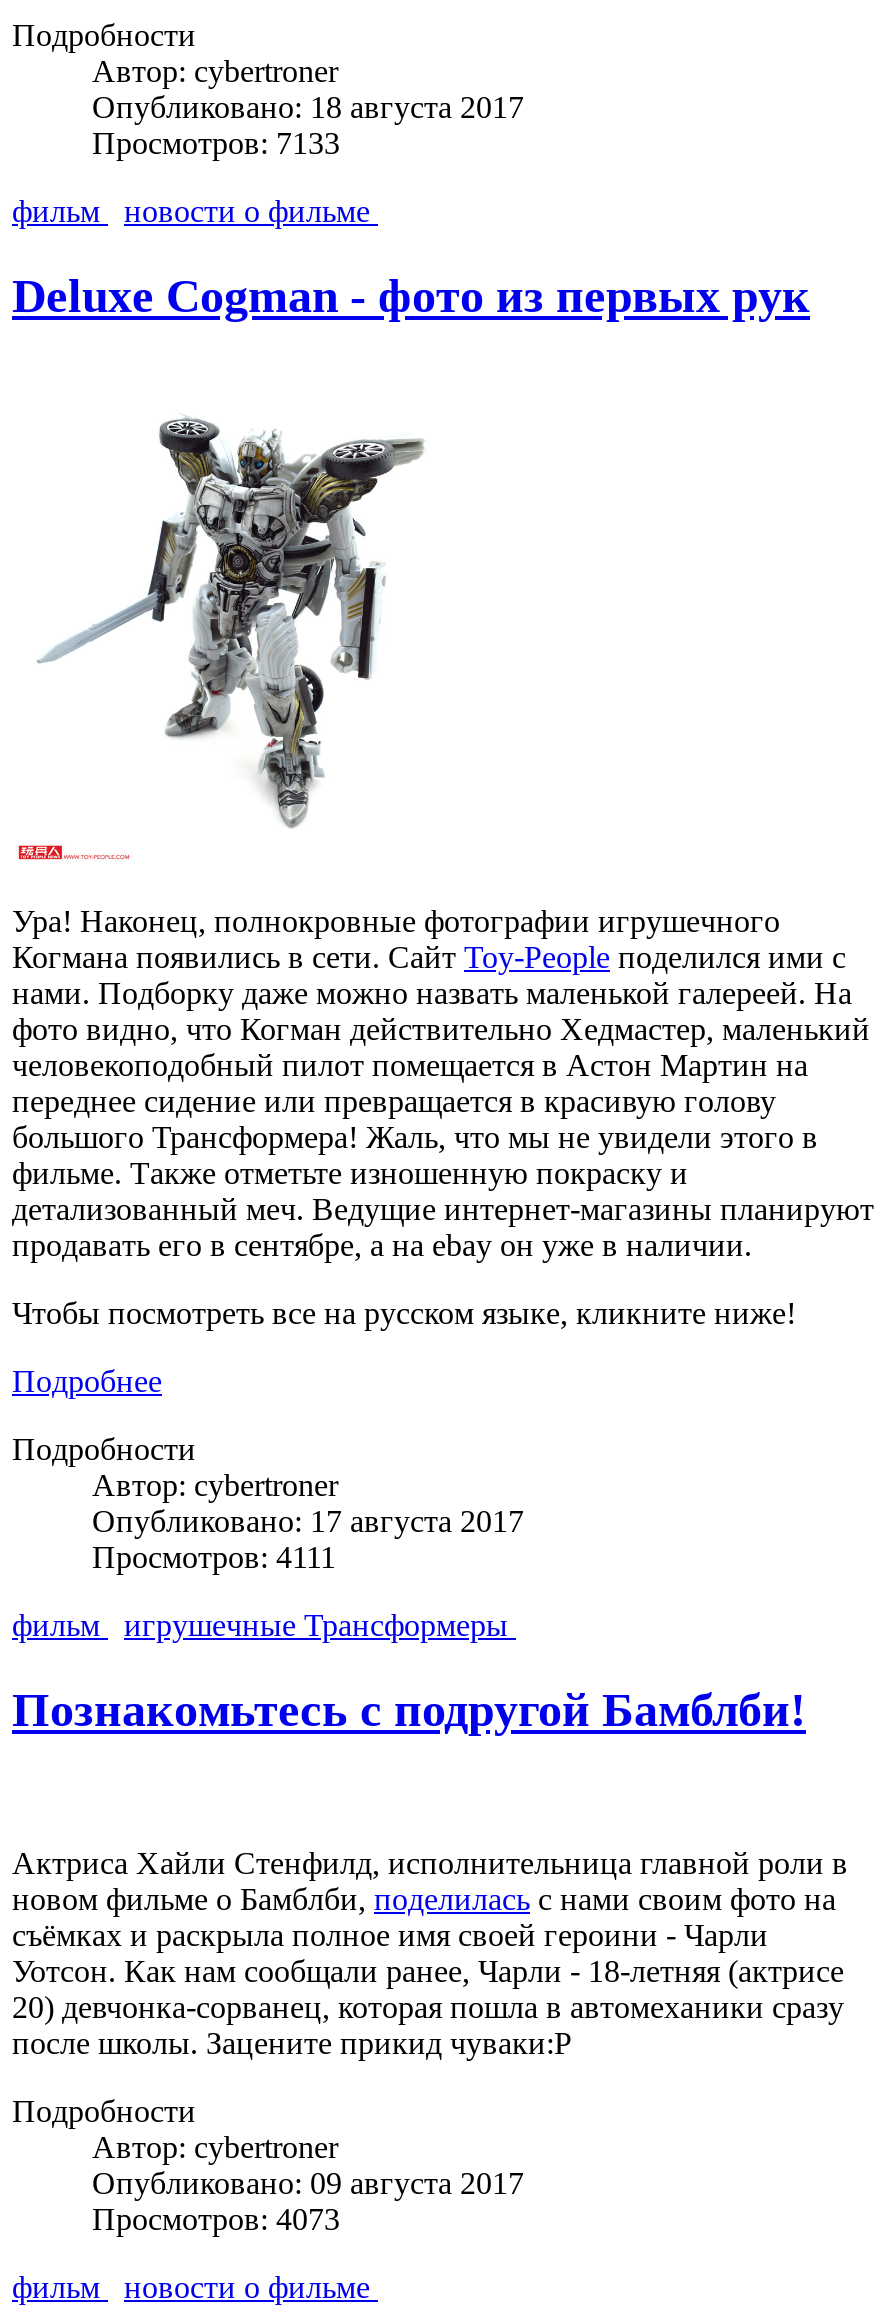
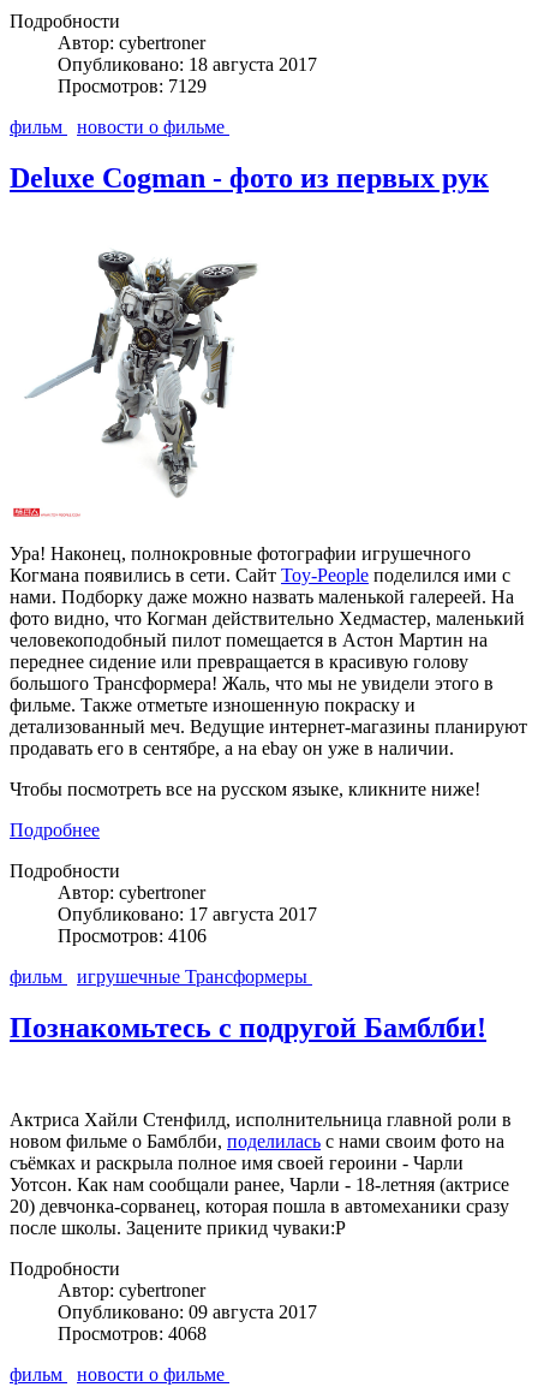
[92,126,340,160] Просмотров: 7133 -> [58,76,207,96] Просмотров: 7129
[92,1540,336,1574] Просмотров: 4111 -> [58,925,207,946] Просмотров: 4106
[92,2201,340,2235] Просмотров: 4073 -> [58,1323,207,1343] Просмотров: 4068

